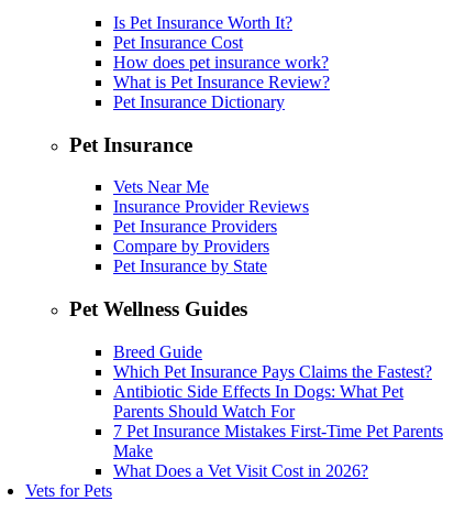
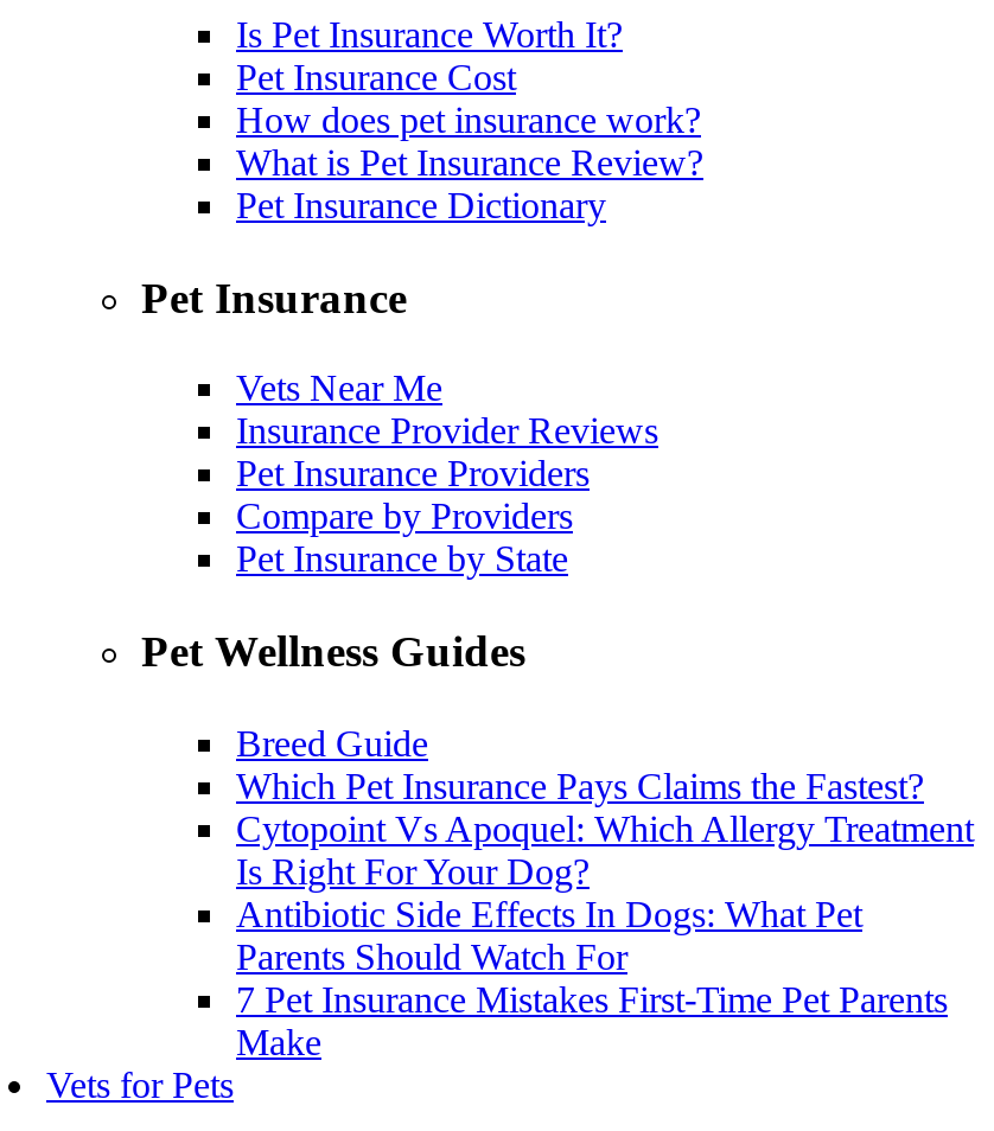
none -> [236,808,974,891] Cytopoint Vs Apoquel: Which Allergy Treatment | Is Right For Your Dog?
moved [113,382,443,460] -> [236,893,948,1062]: Antibiotic Side Effects In Dogs: What Pet | Parents Should Watch For | 7 Pet Insurance Mistakes First-Time Pet Parents | Make
[113,461,368,480] What Does a Vet Visit Cost in 2026? -> none

